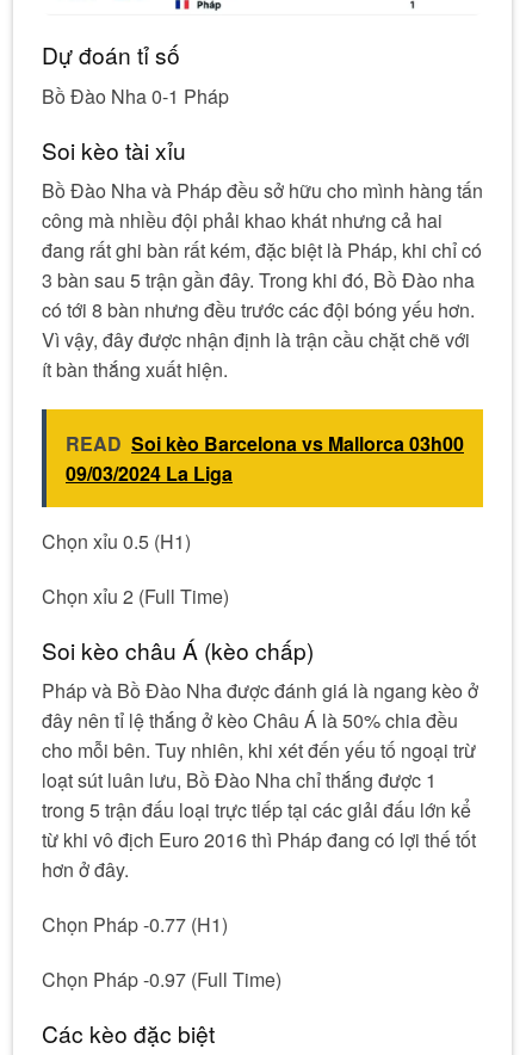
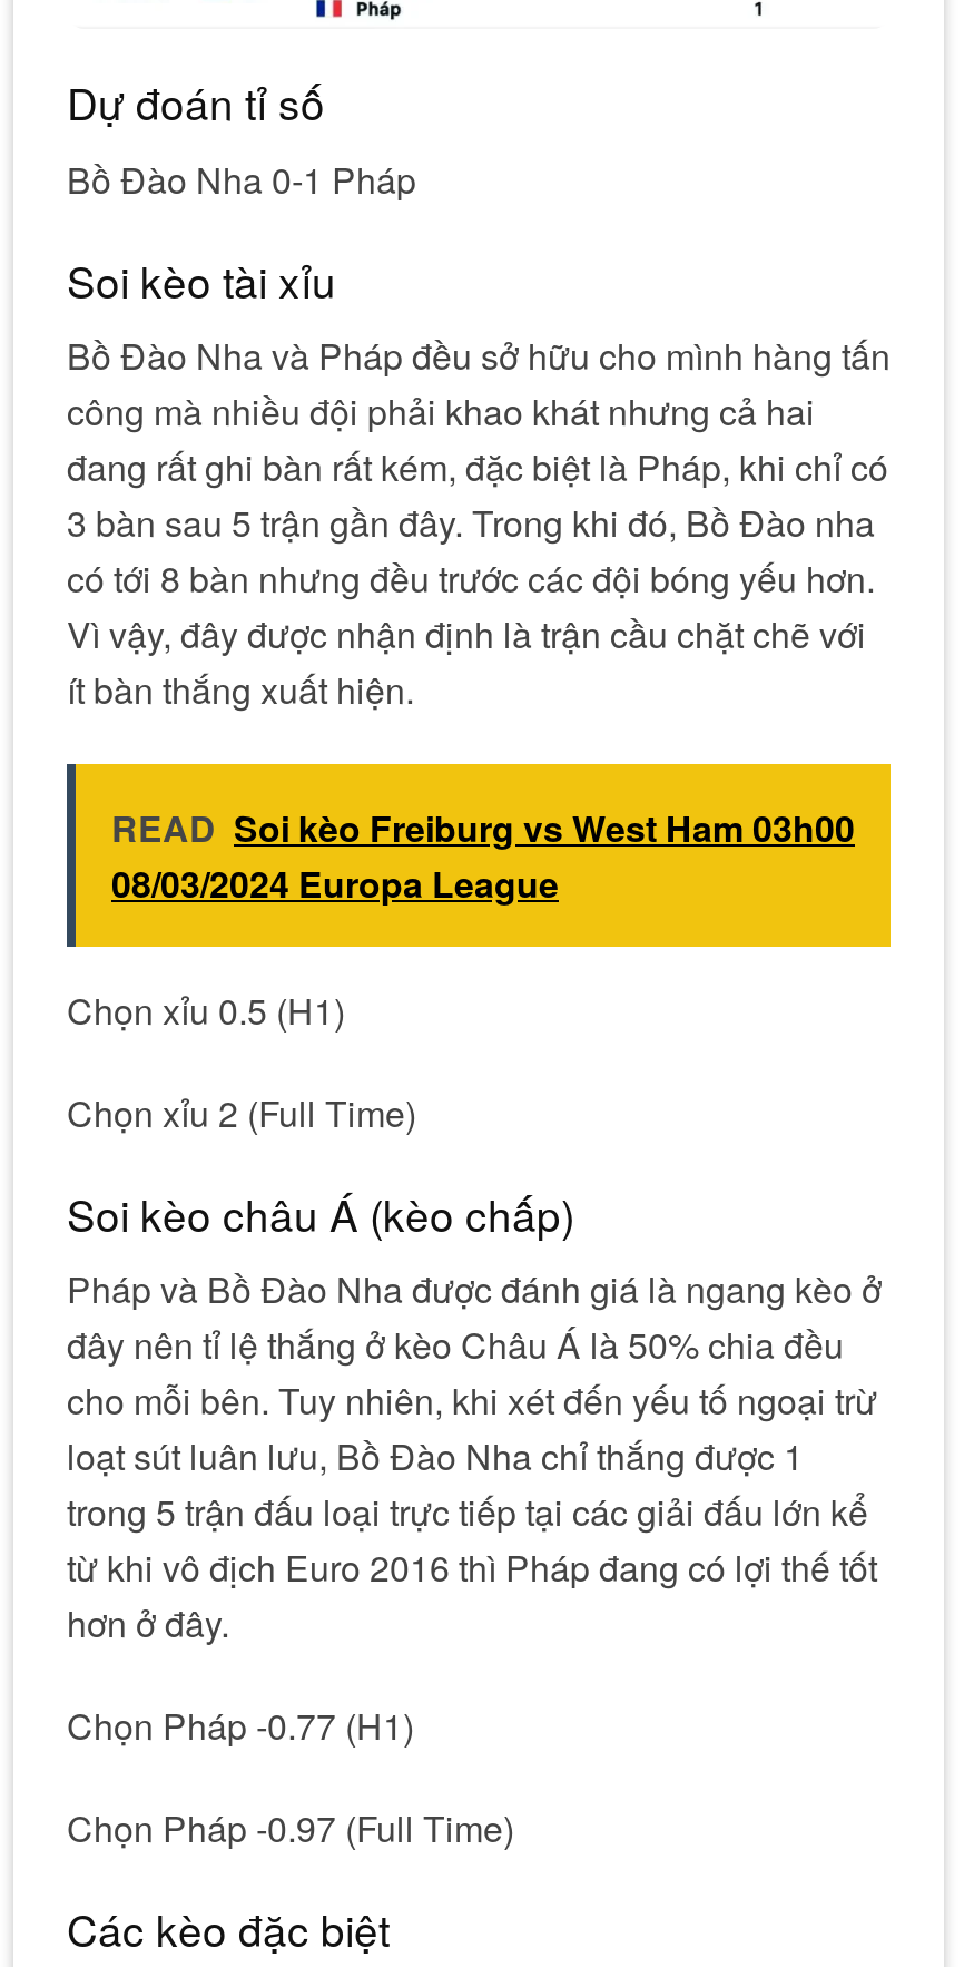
[66,430,464,487] READ Soi kèo Barcelona vs Mallorca 03h00 | 09/03/2024 La Liga -> [111,802,855,909] READ Soi kèo Freiburg vs West Ham 03h00 | 08/03/2024 Europa League

